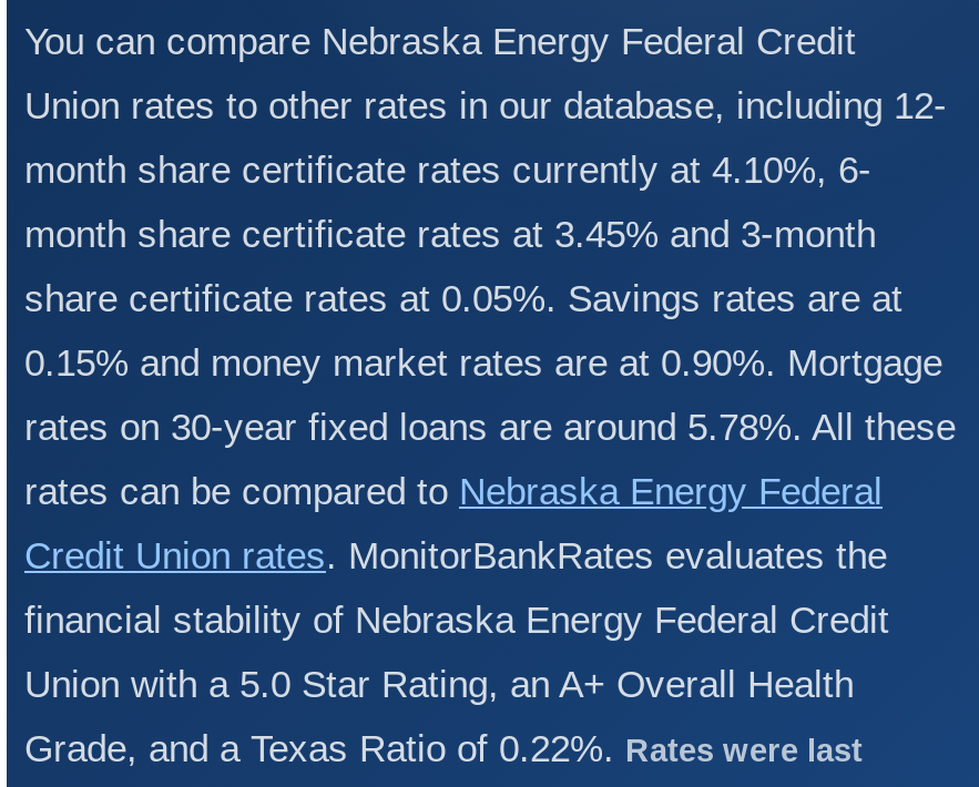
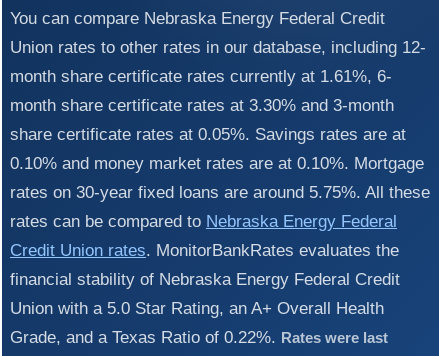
[24,150,871,192] month share certificate rates currently at 4.10%, 6- -> [10,67,392,86] month share certificate rates currently at 1.61%, 6-
[24,214,876,256] month share certificate rates at 3.45% and 3-month -> [10,96,394,115] month share certificate rates at 3.30% and 3-month
[24,343,942,385] 0.15% and money market rates are at 0.90%. Mortgage -> [10,154,424,173] 0.10% and money market rates are at 0.10%. Mortgage
[24,407,956,449] rates on 30-year fixed loans are around 5.78%. All these -> [10,183,430,202] rates on 30-year fixed loans are around 5.75%. All these

